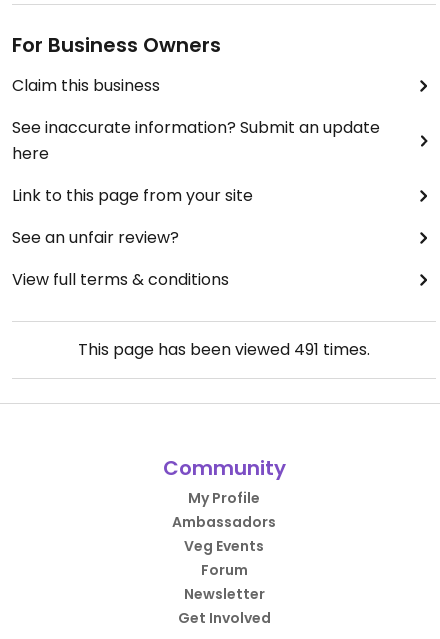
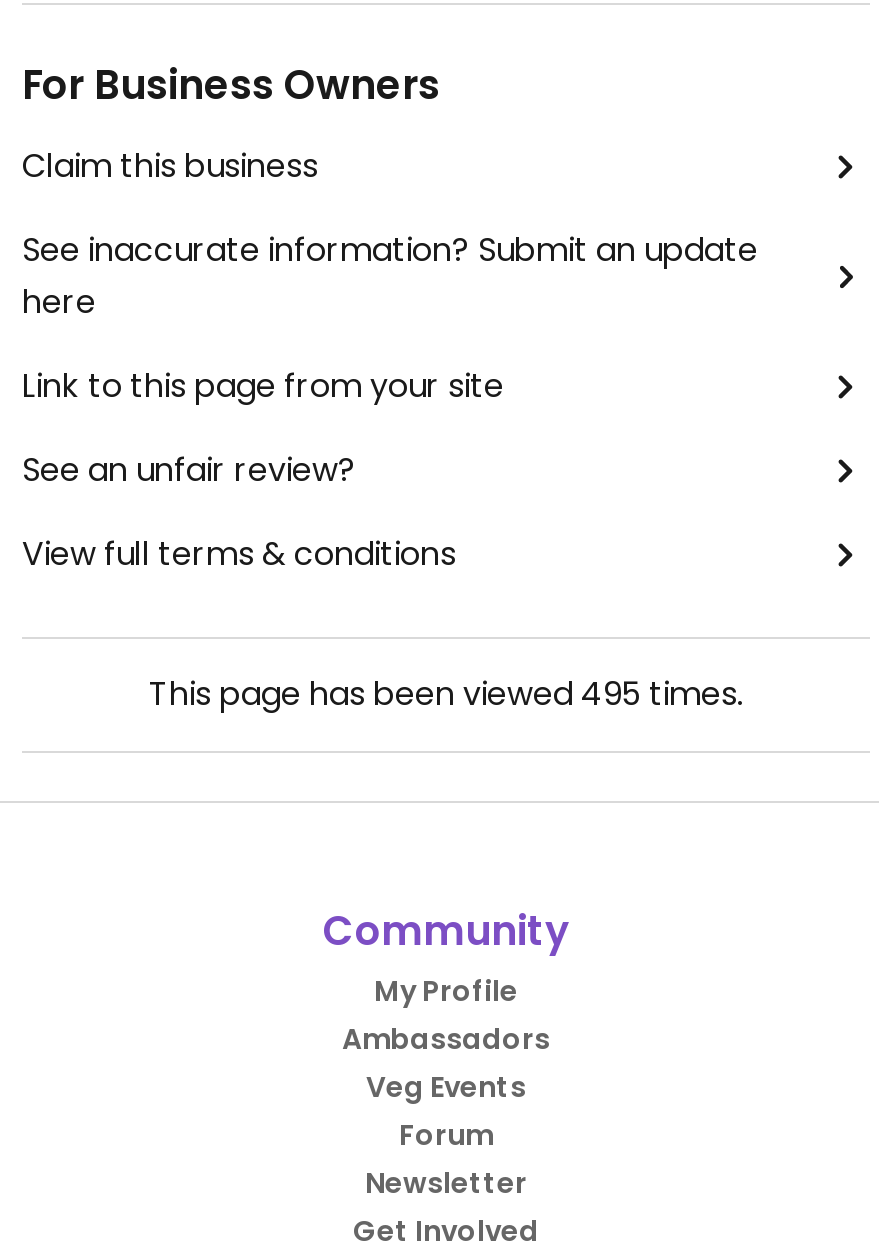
[78,338,370,361] This page has been viewed 491 times. -> [149,671,743,717] This page has been viewed 495 times.

